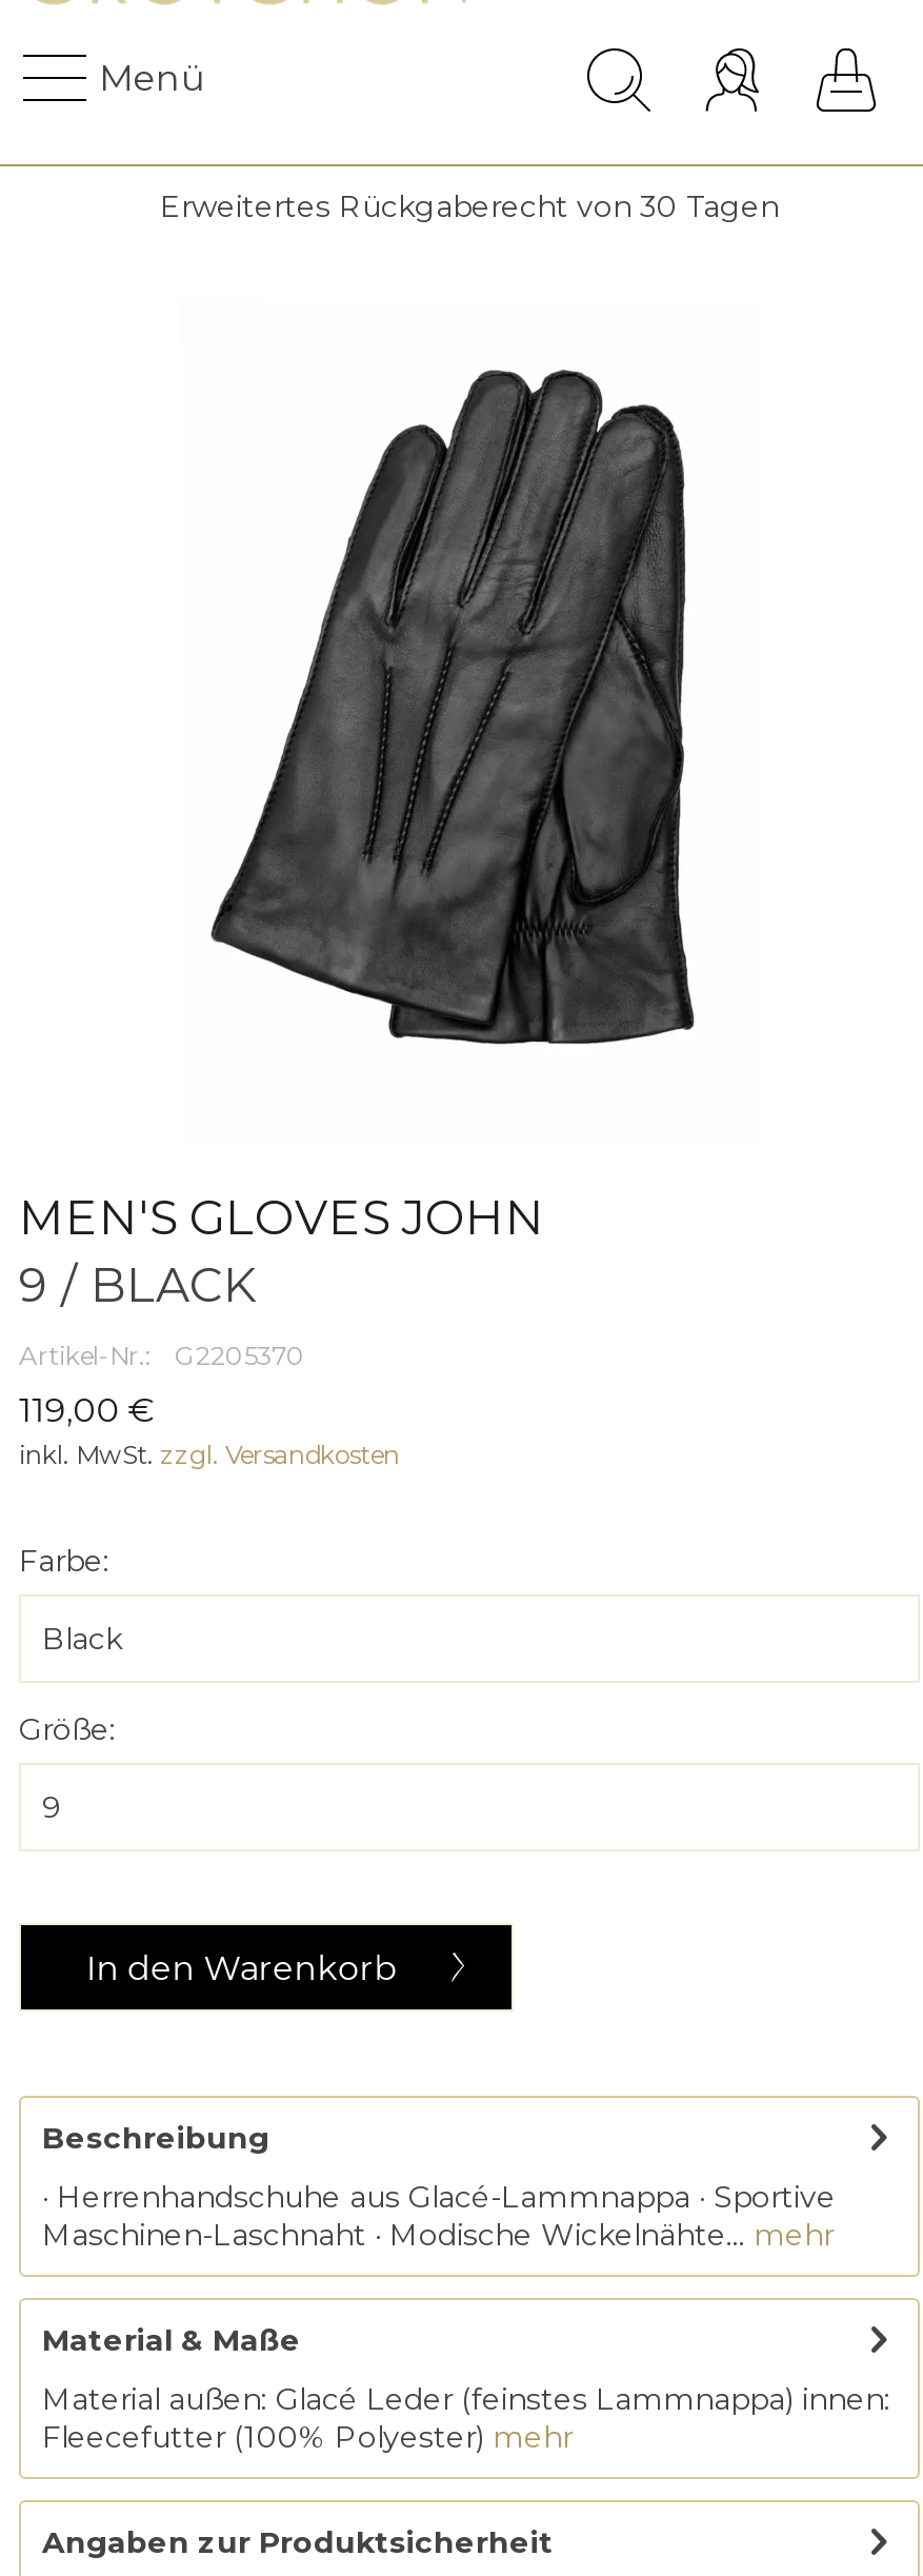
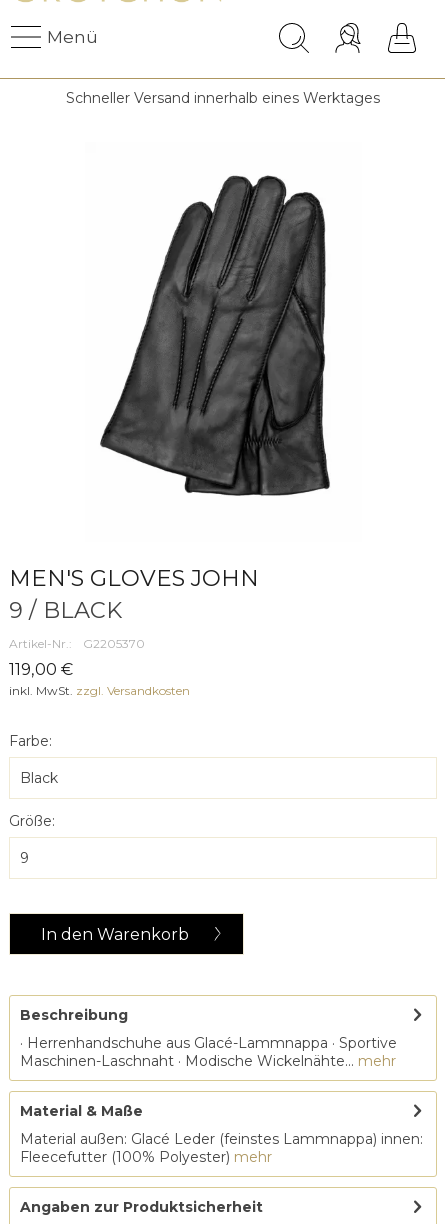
[160,187,779,225] Erweitertes Rückgaberecht von 30 Tagen -> [66,89,380,107] Schneller Versand innerhalb eines Werktages

